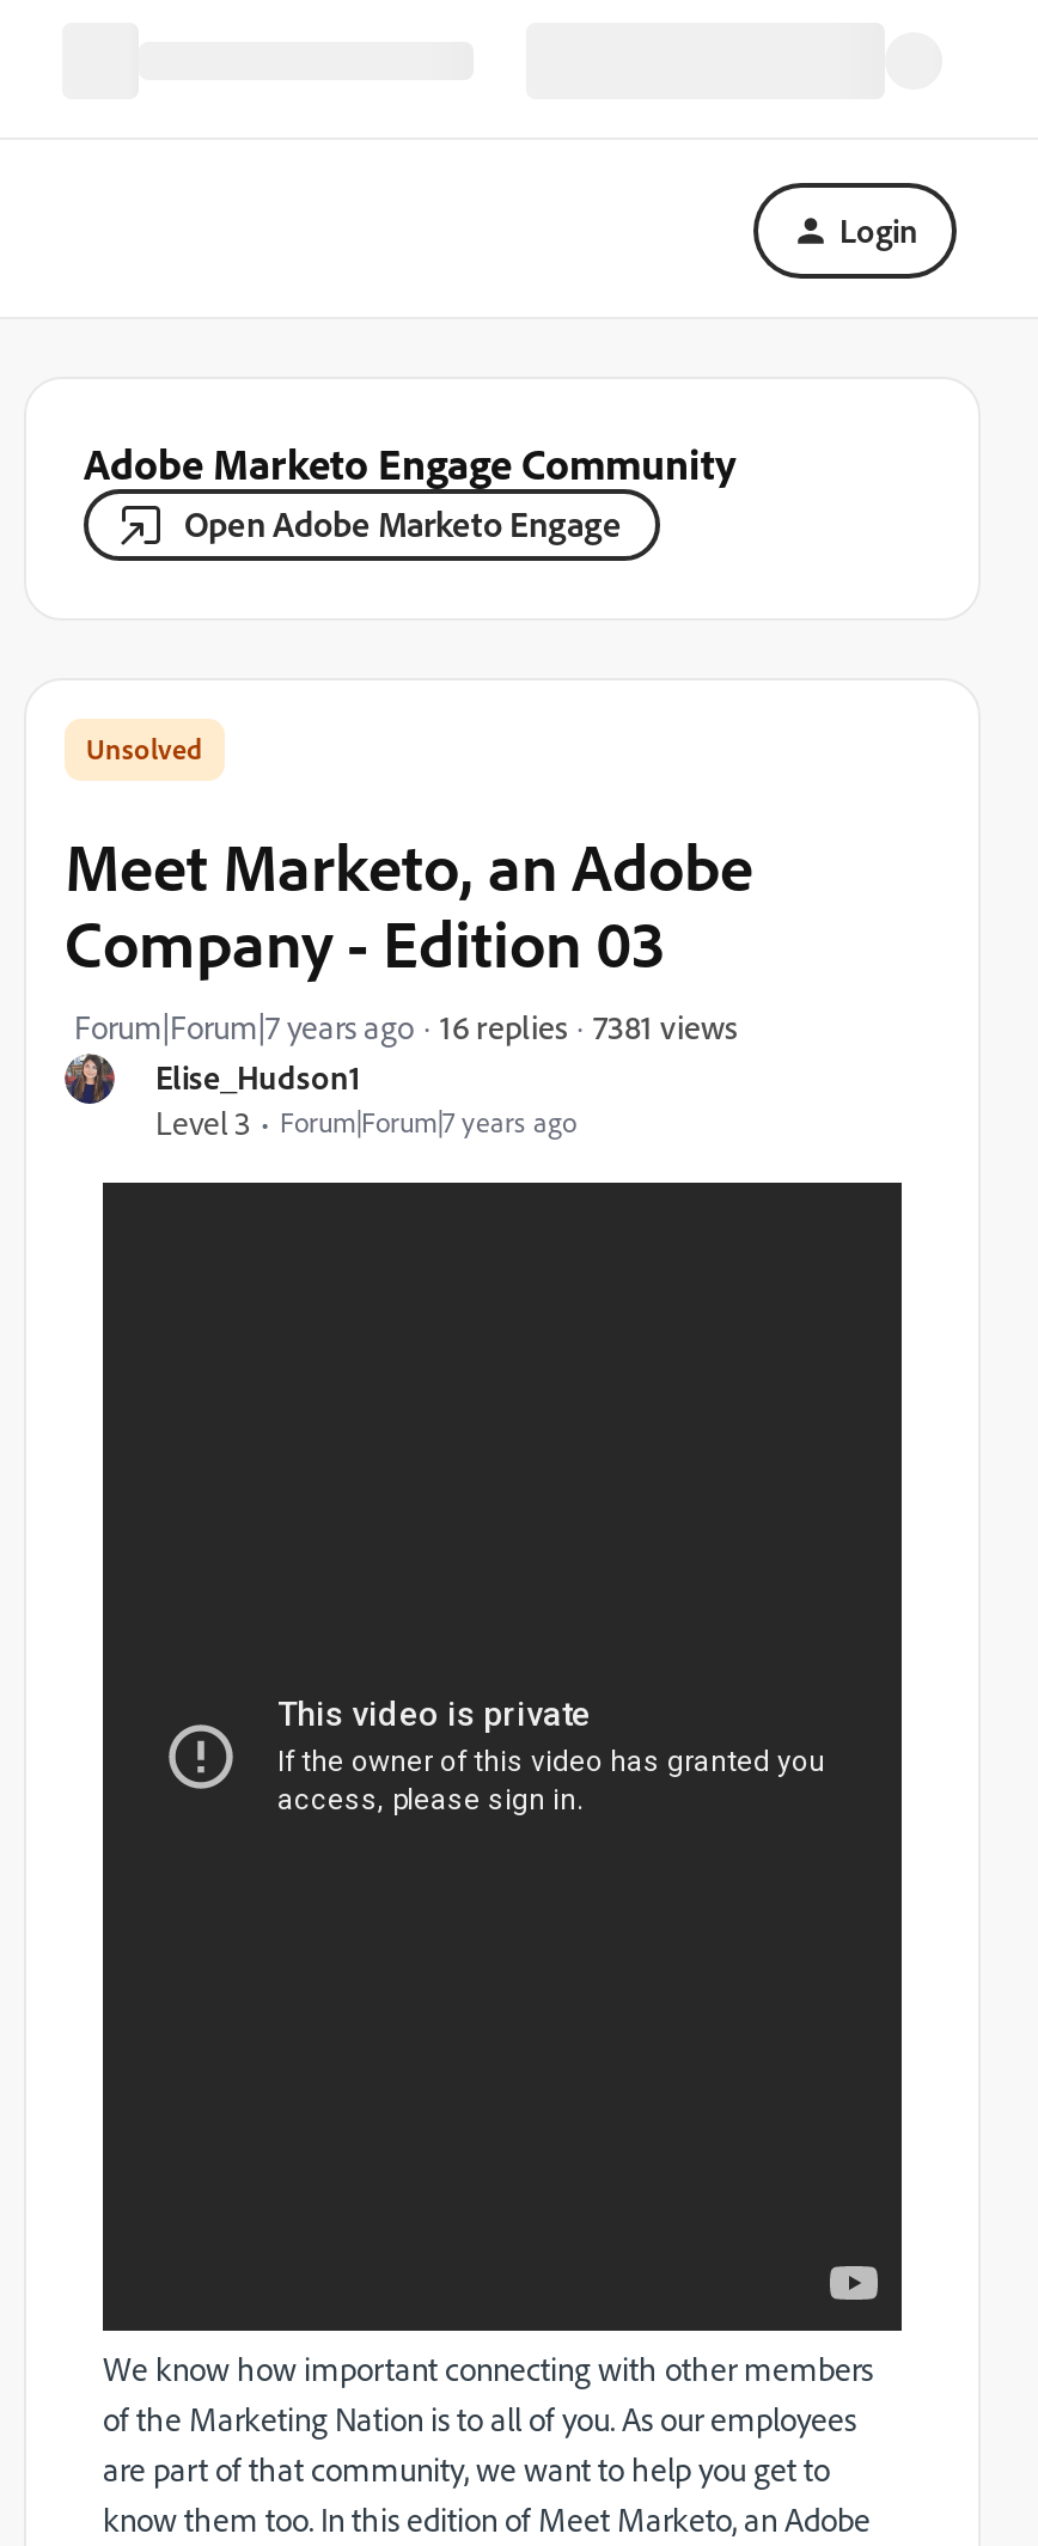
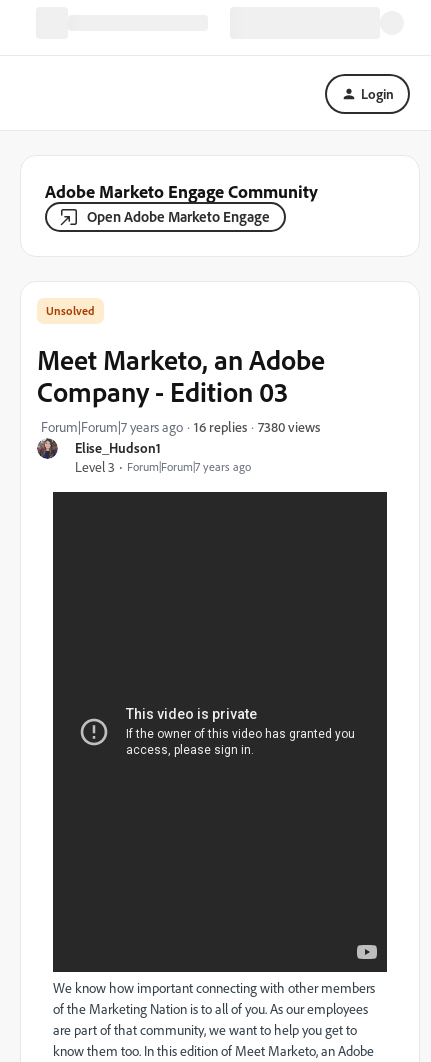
[593,1005,737,1045] 7381 views -> [258,417,320,434] 7380 views

